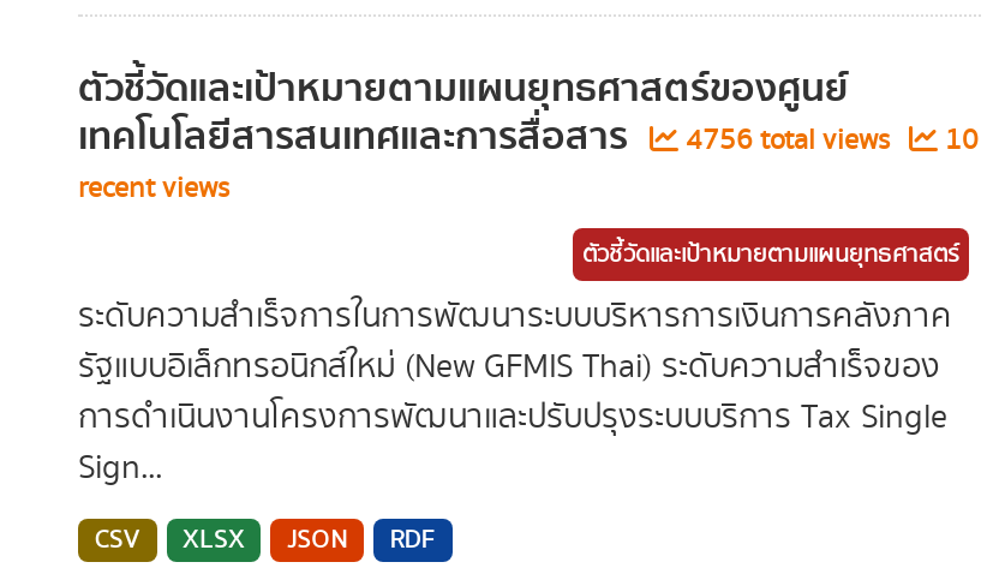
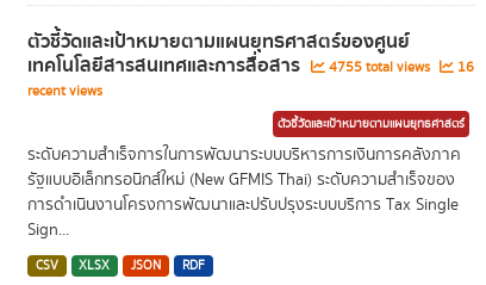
[678,120,897,161] 4756 total views -> [325,57,434,78] 4755 total views
[938,120,979,161] 10 -> [454,57,474,78] 16

